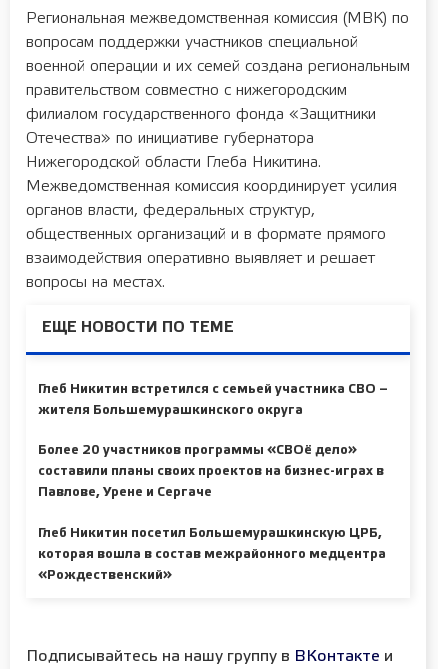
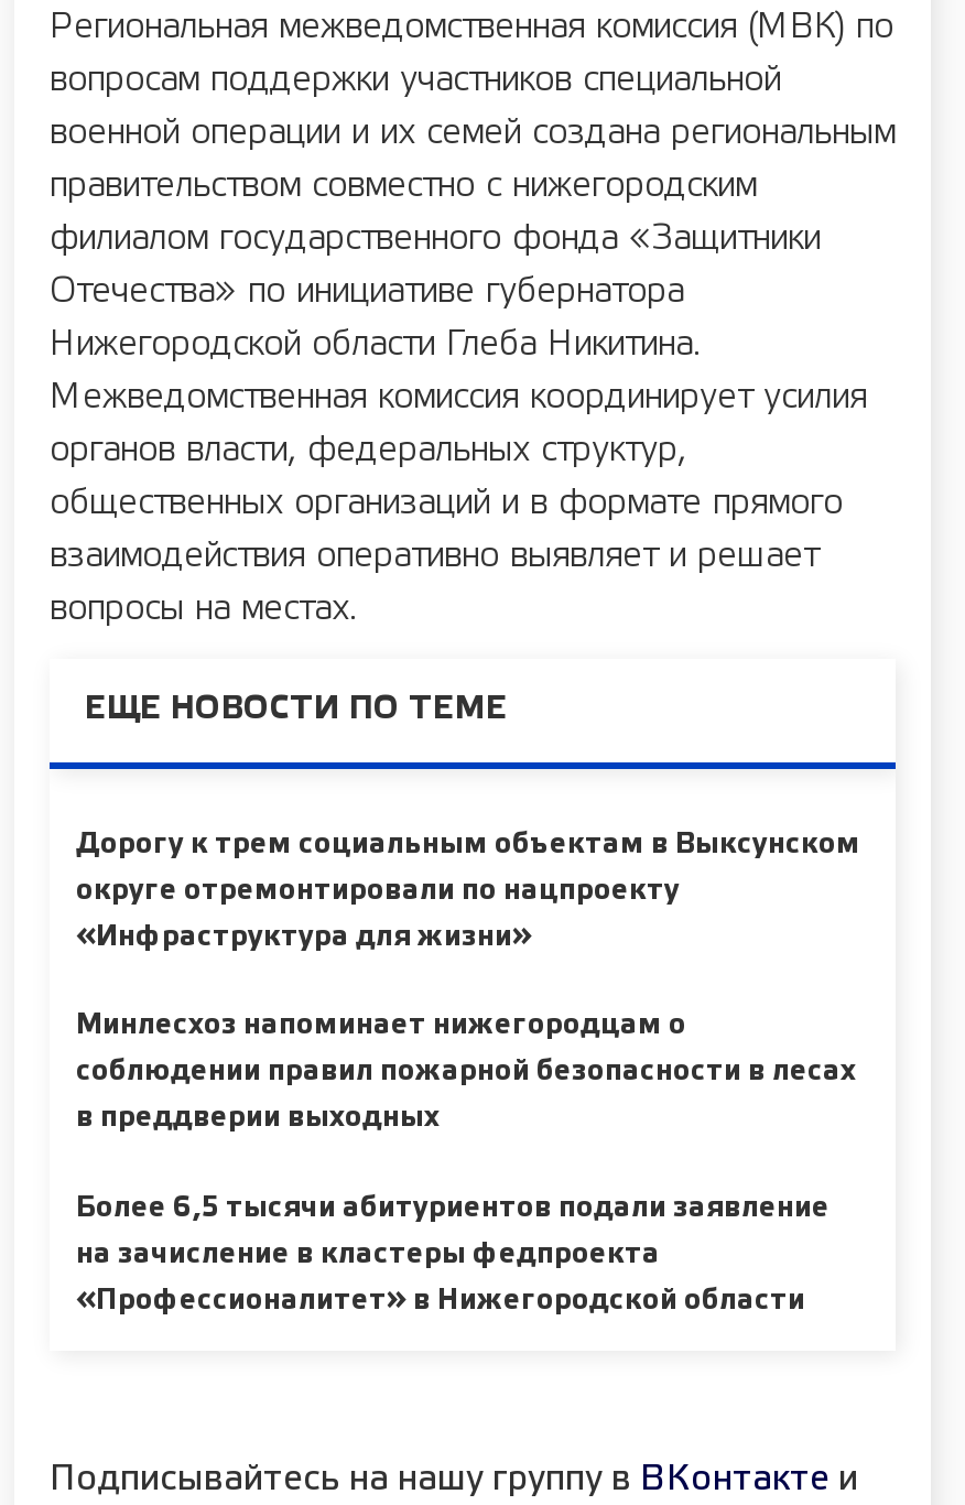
[38,383,388,415] Глеб Никитин встретился с семьей участника СВО – | жителя Большемурашкинского округа -> [76,832,860,949] Дорогу к трем социальным объектам в Выксунском | округе отремонтировали по нацпроекту | «Инфраструктура для жизни»
[38,445,384,498] Более 20 участников программы «СВОё дело» | составили планы своих проектов на бизнес-играх в | Павлове, Урене и Сергаче -> [76,1014,856,1130] Минлесхоз напоминает нижегородцам о | соблюдении правил пожарной безопасности в лесах | в преддверии выходных
[38,527,386,580] Глеб Никитин посетил Большемурашкинскую ЦРБ, | которая вошла в состав межрайонного медцентра | «Рождественский» -> [76,1195,830,1312] Более 6,5 тысячи абитуриентов подали заявление | на зачисление в кластеры федпроекта | «Профессионалитет» в Нижегородской области

